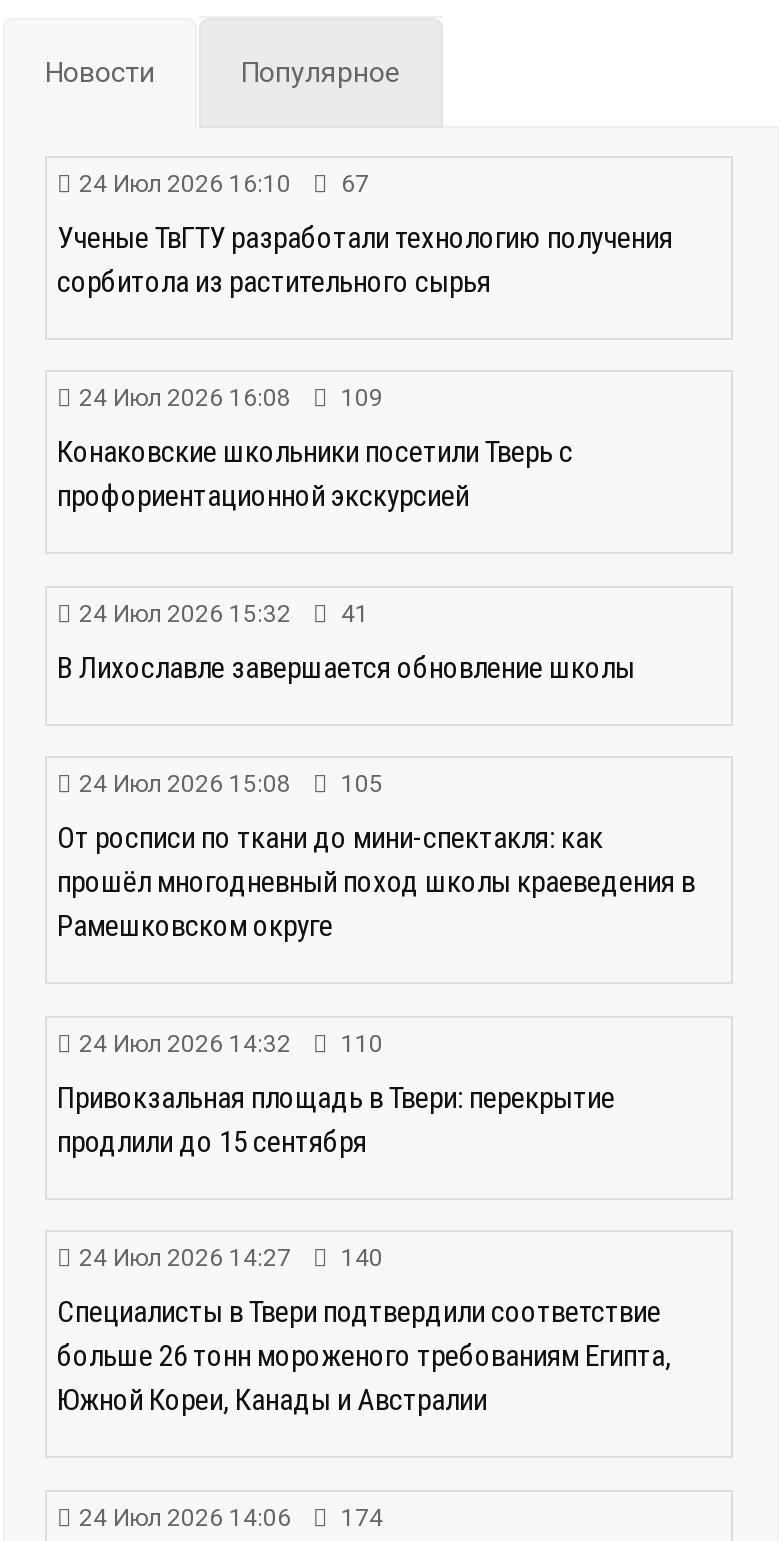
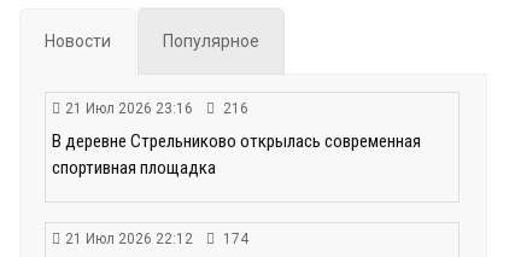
[57,169,695,1531] 24 Июл 2026 16:10 | 67 | Ученые ТвГТУ разработали технологию получения | сорбитола из растительного сырья | 24 Июл 2026 16:08 | 109 | Конаковские школьники посетили Тверь с | профориентационной экскурсией | 24 Июл 2026 15:32 | 41 | В Лихославле завершается обновление школы | 24 Июл 2026 15:08 | 105 | От росписи по ткани до мини-спектакля: как | прошёл многодневный поход школы краеведения в | Рамешковском округе | 24 Июл 2026 14:32 | 110 | Привокзальная площадь в Твери: перекрытие | продлили до 15 сентября | 24 Июл 2026 14:27 | 140 | Специалисты в Твери подтвердили соответствие | больше 26 тонн мороженого требованиям Египта, | Южной Кореи, Канады и Австралии | 24 Июл 2026 14:06 -> [52,100,421,247] 21 Июл 2026 23:16 | 216 | В деревне Стрельниково открылась современная | спортивная площадка | 21 Июл 2026 22:12

